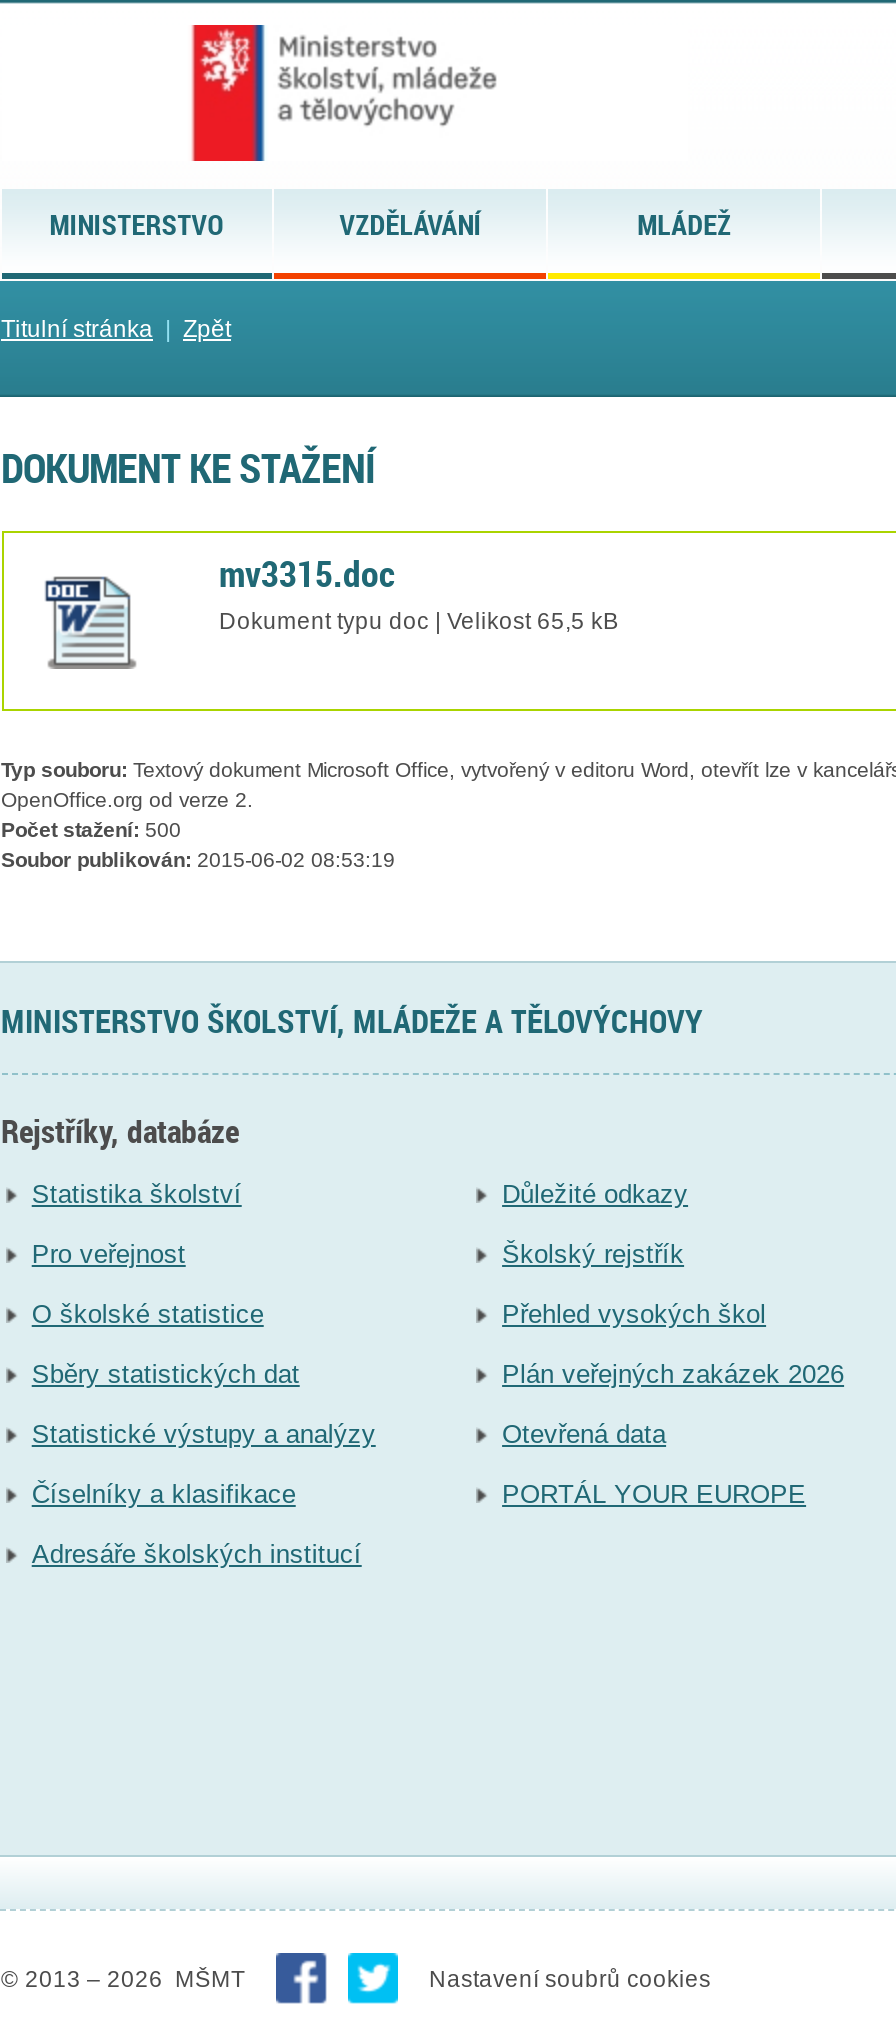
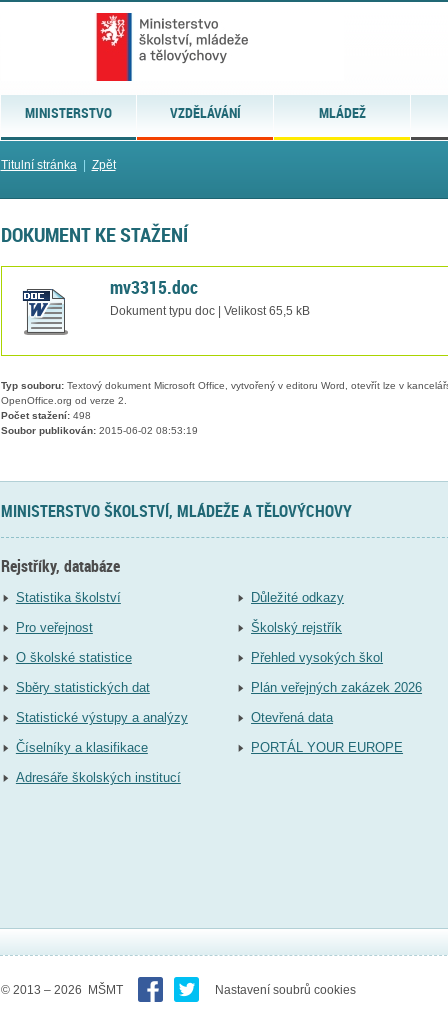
[1,820,181,842] Počet stažení: 500 -> [0,410,90,421] Počet stažení: 498

